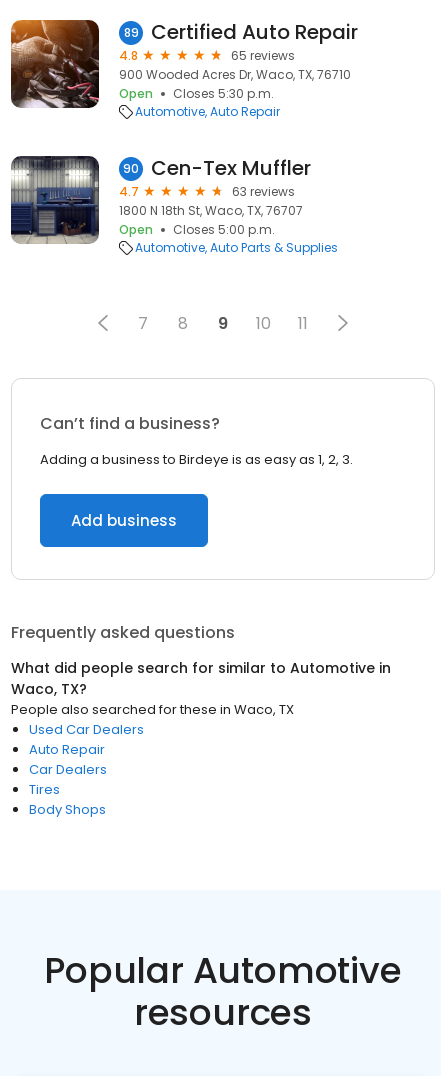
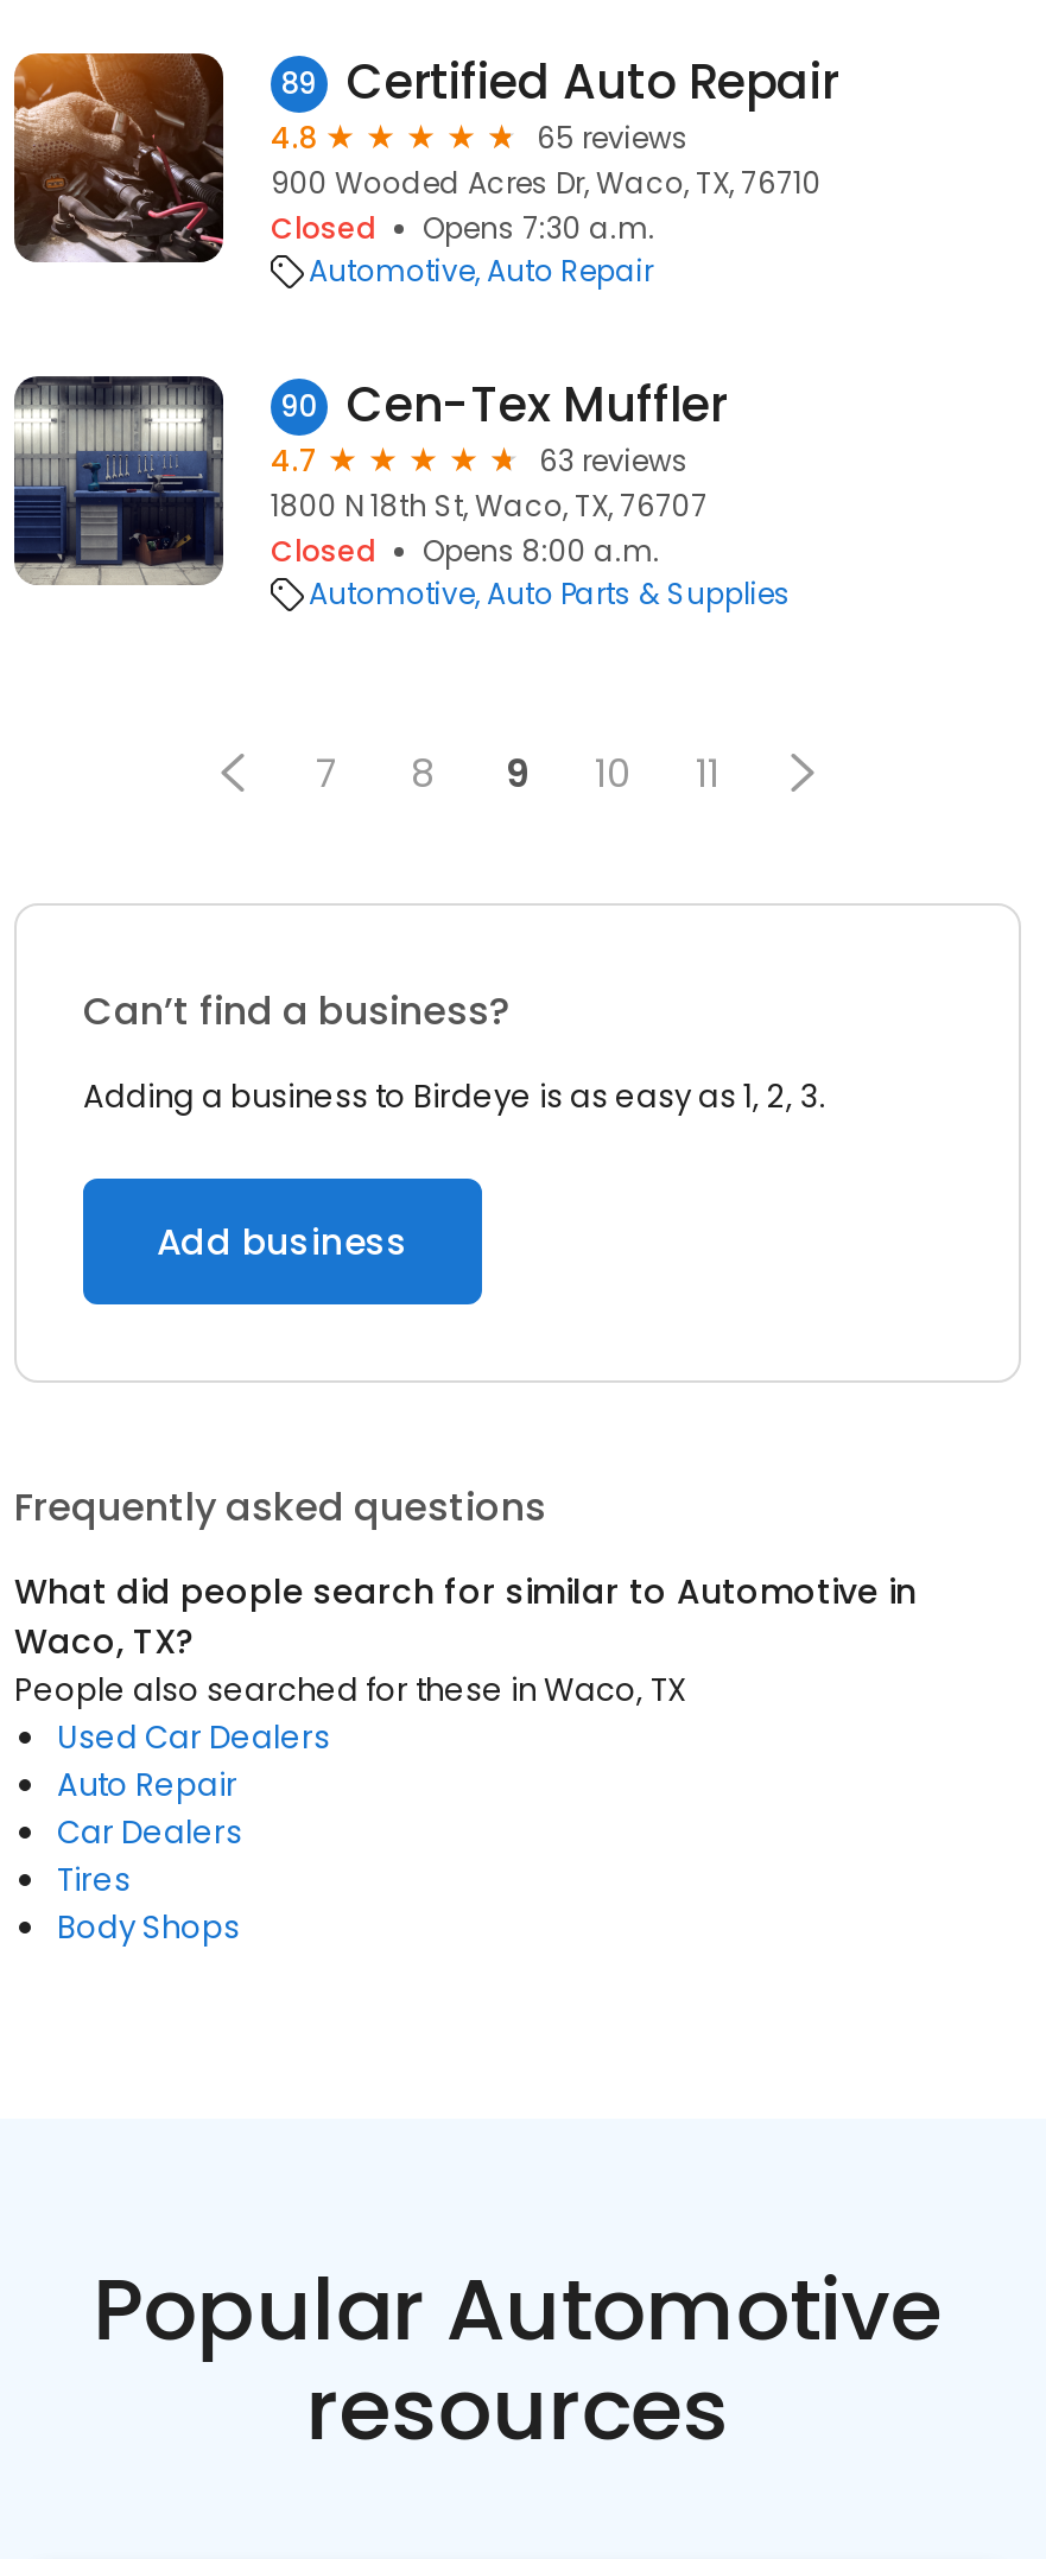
[119,85,274,102] Open | Closes 5:30 p.m. -> [271,208,655,248] Closed | Opens 7:30 a.m.
[119,221,275,238] Open | Closes 5:00 p.m. -> [271,531,660,571] Closed | Opens 8:00 a.m.

